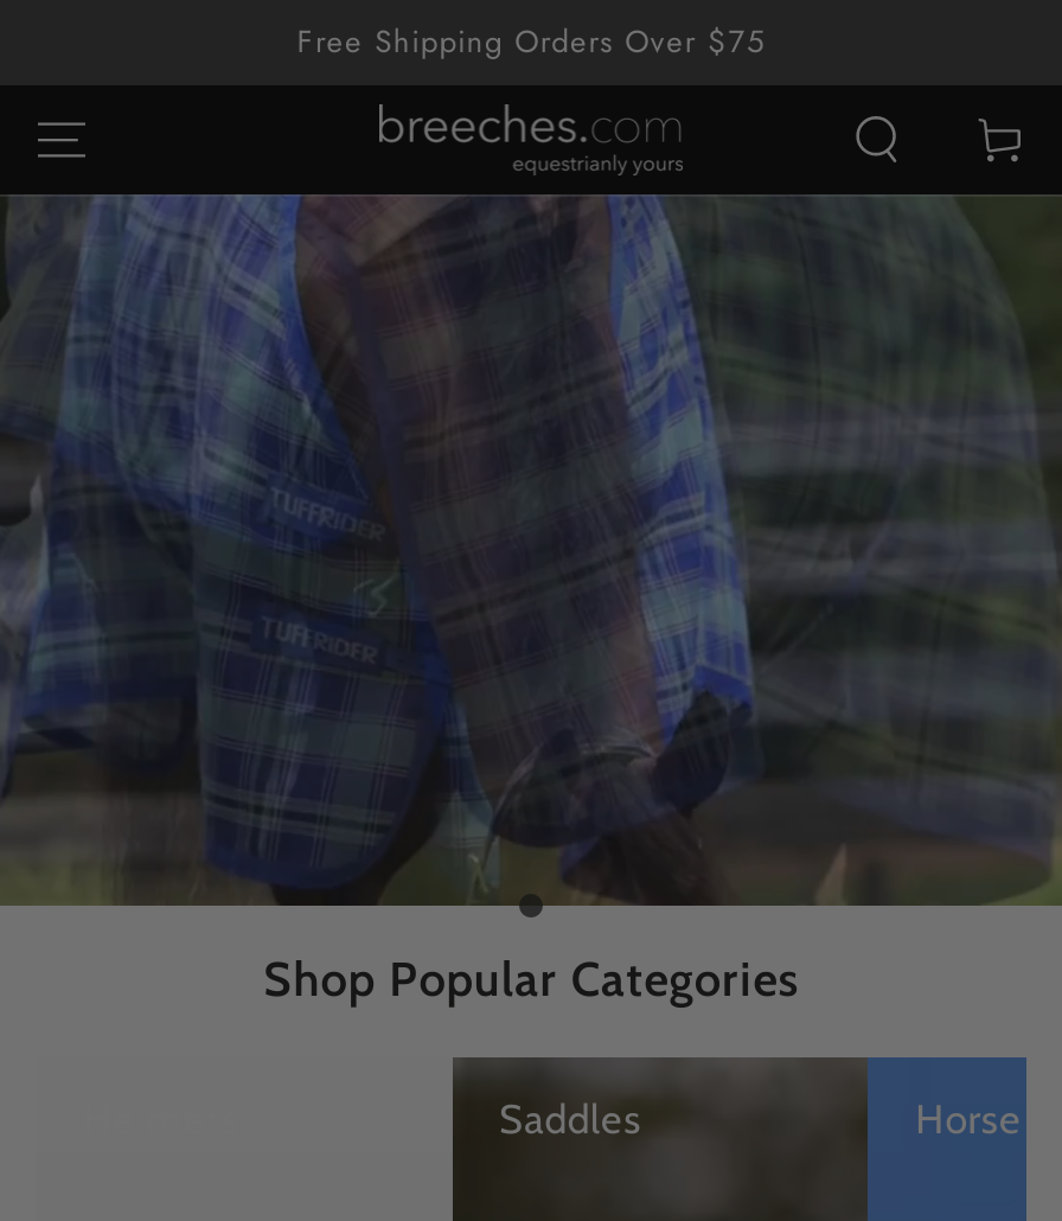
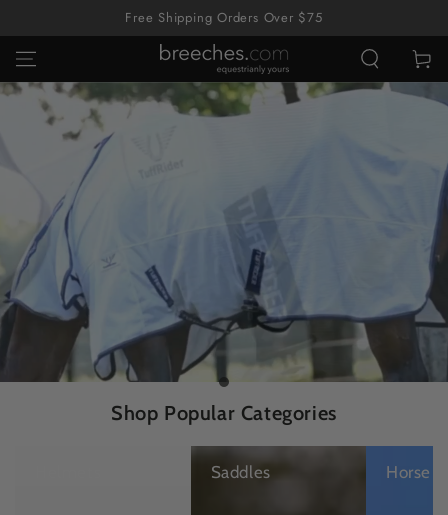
[7,192,1055,908] [image] -> [3,81,445,383] [image]

